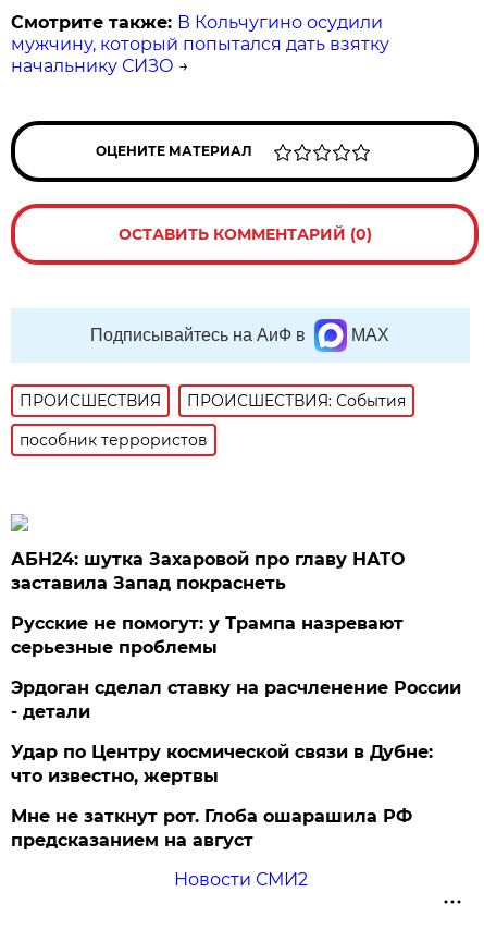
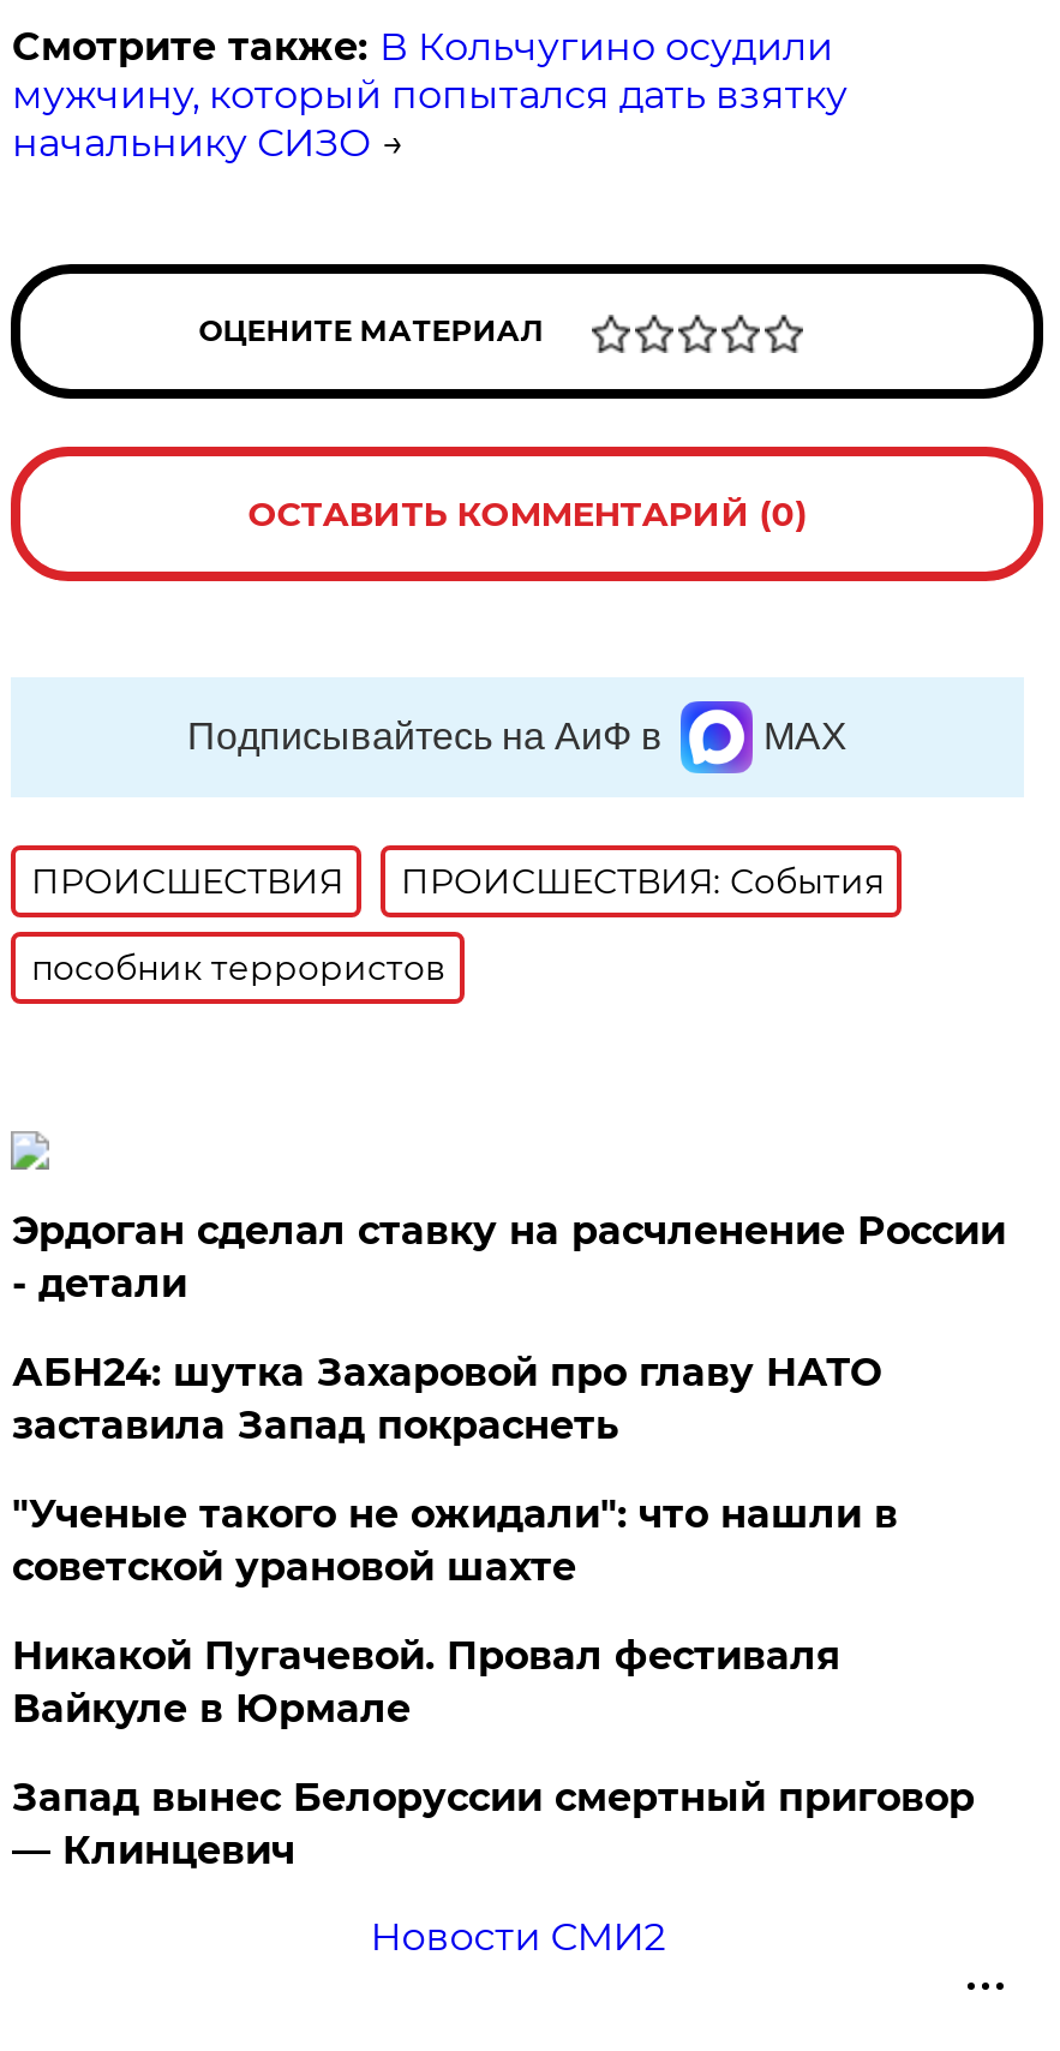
moved [11,549,405,594] -> [12,1350,881,1449]: АБН24: шутка Захаровой про главу НАТО | заставила Запад покраснеть
[11,613,433,851] Русские не помогут: у Трампа назревают | серьезные проблемы | Удар по Центру космической связи в Дубне: | что известно, жертвы | Мне не заткнут рот. Глоба ошарашила РФ | предсказанием на август -> [12,1492,975,1874] "Ученые такого не ожидали": что нашли в | советской урановой шахте | Никакой Пугачевой. Провал фестиваля | Вайкуле в Юрмале | Запад вынес Белоруссии смертный приговор | — Клинцевич
moved [11,678,462,722] -> [12,1209,1006,1307]: Эрдоган сделал ставку на расчленение России | - детали

